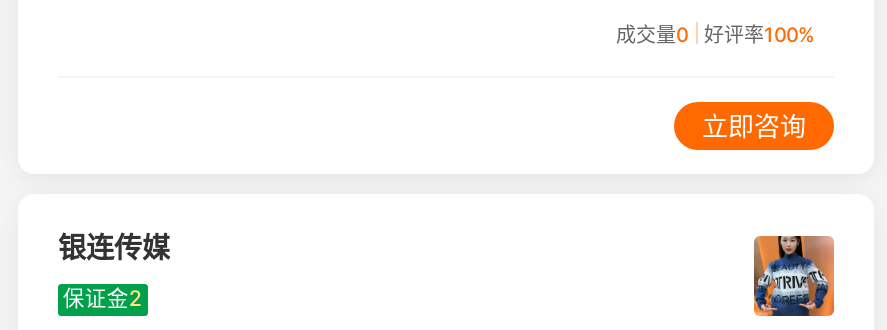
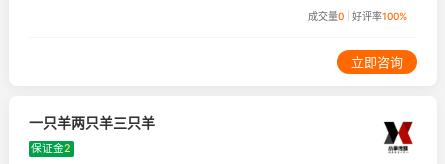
[58,229,170,263] 银连传媒 -> [29,114,155,131] 一只羊两只羊三只羊
[752,234,836,318] [image] -> [377,117,417,157] [image]

